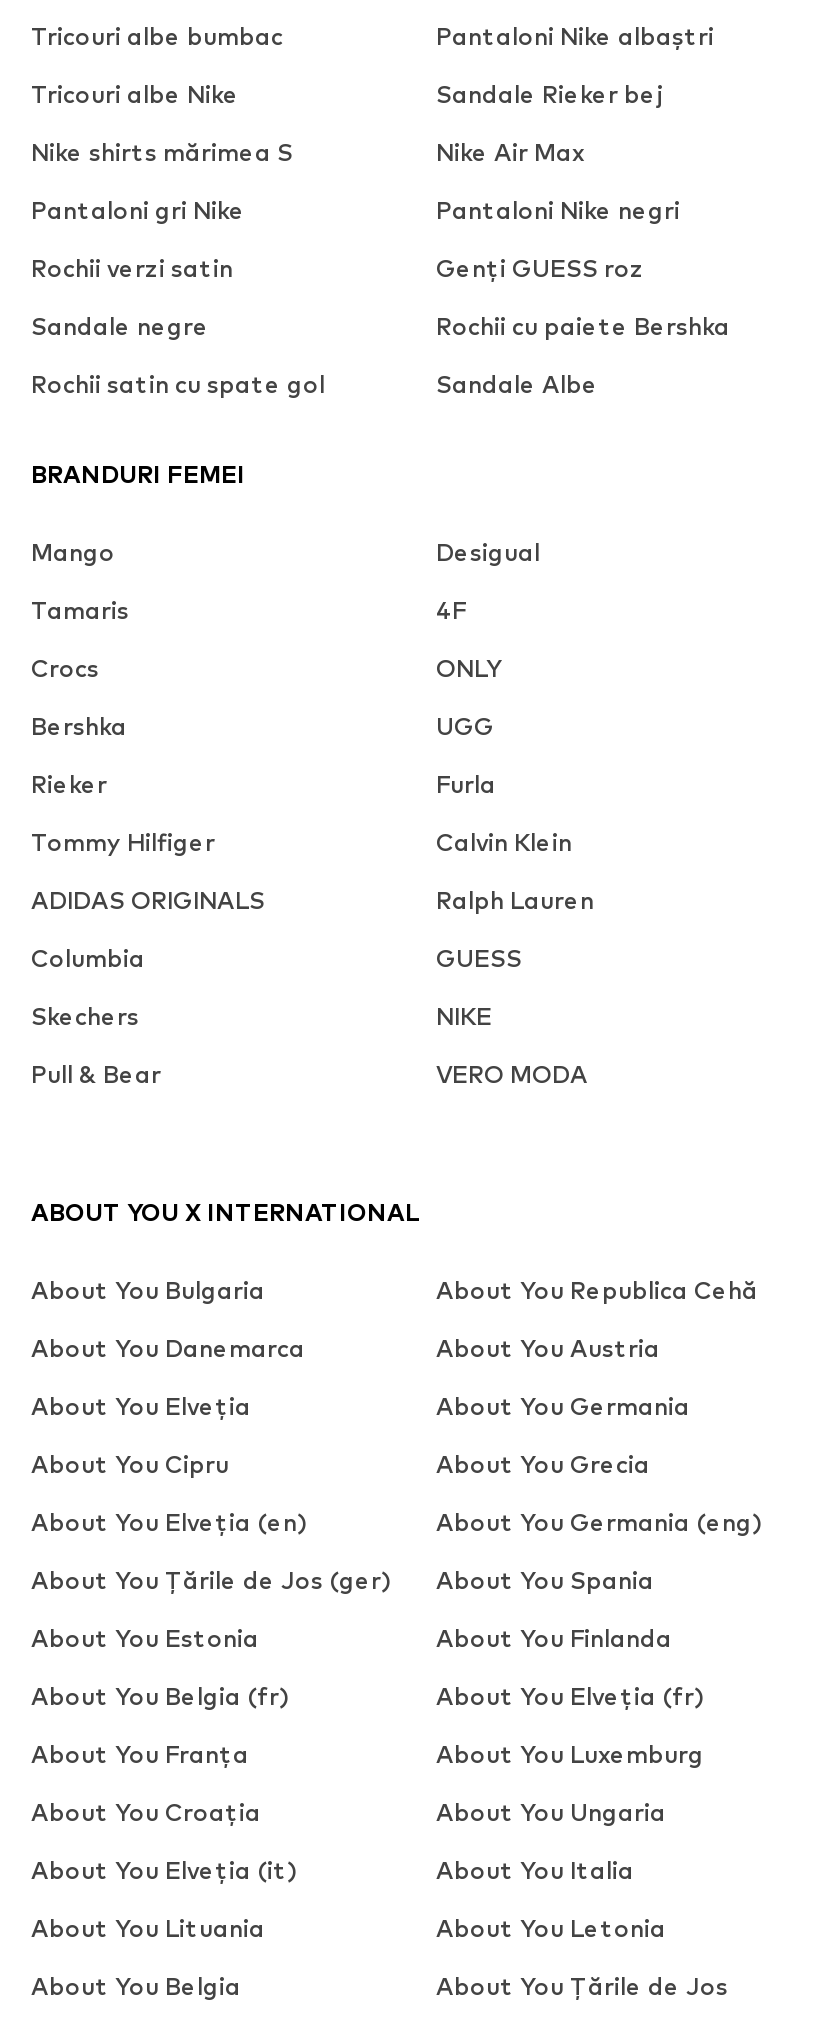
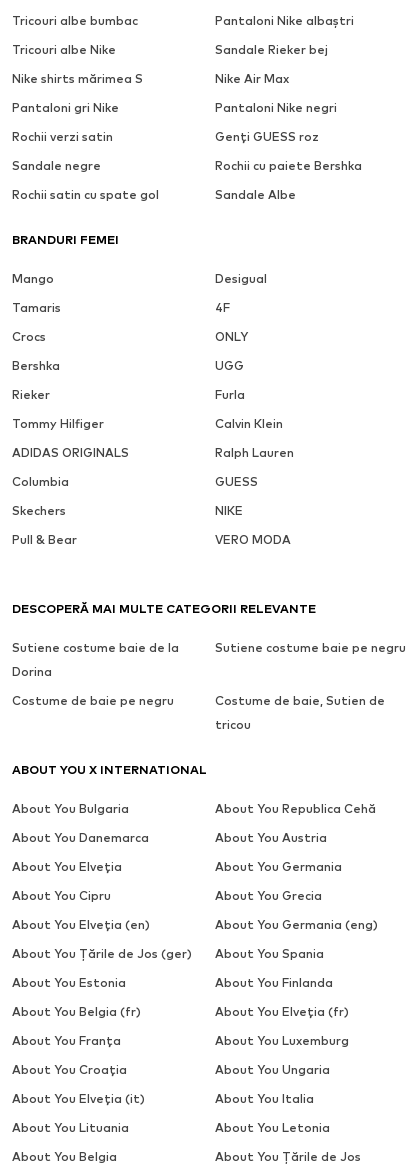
none -> [12,601,316,679] DESCOPERĂ MAI MULTE CATEGORII RELEVANTE | Sutiene costume baie de la | Dorina
none -> [12,693,384,732] Costume de baie pe negru | Costume de baie, Sutien de | tricou
none -> [214,640,405,655] Sutiene costume baie pe negru

